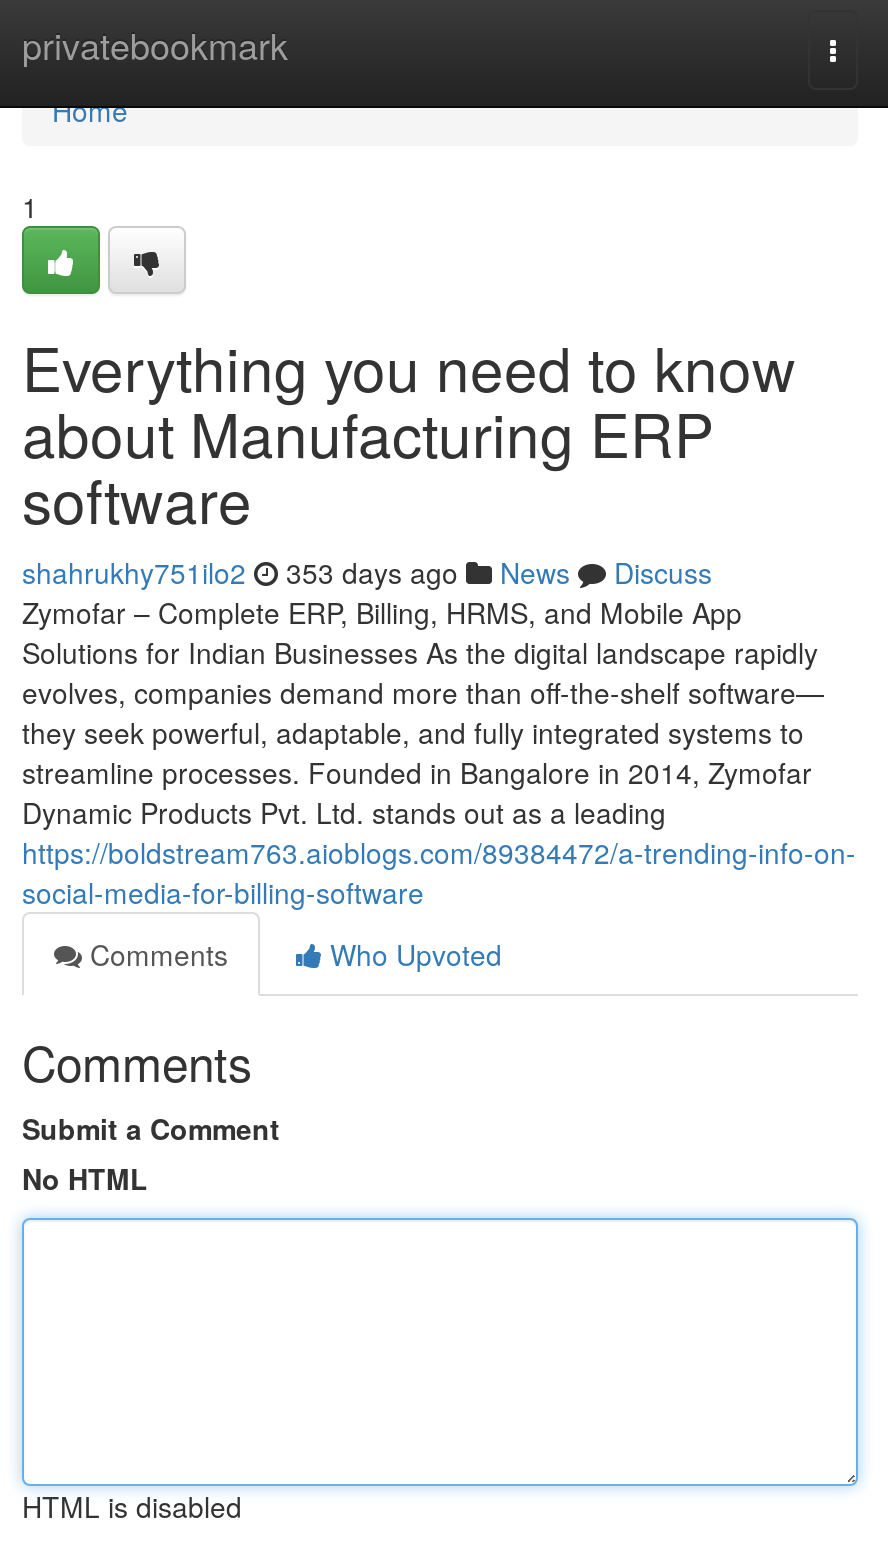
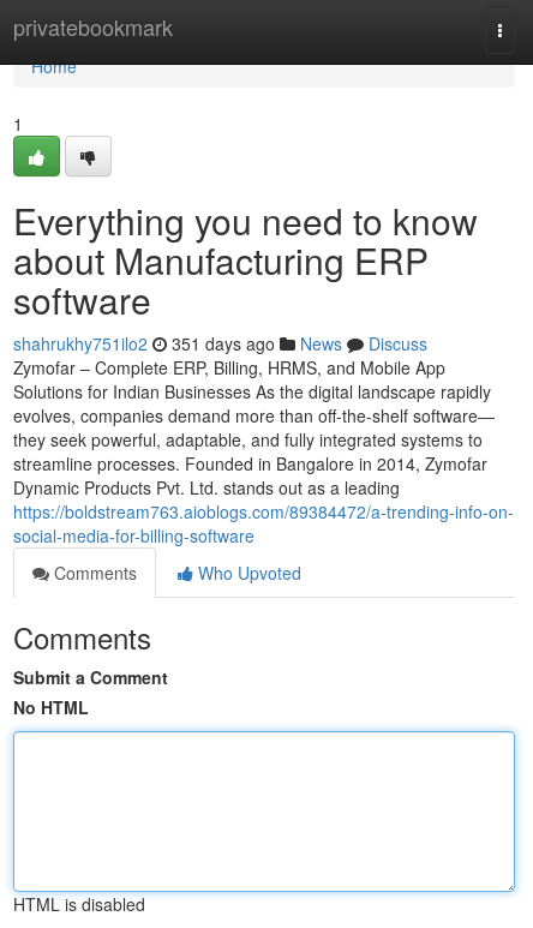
[22,552,712,592] shahrukhy751ilo2 353 days ago News Discuss -> [13,331,427,355] shahrukhy751ilo2 351 days ago News Discuss

